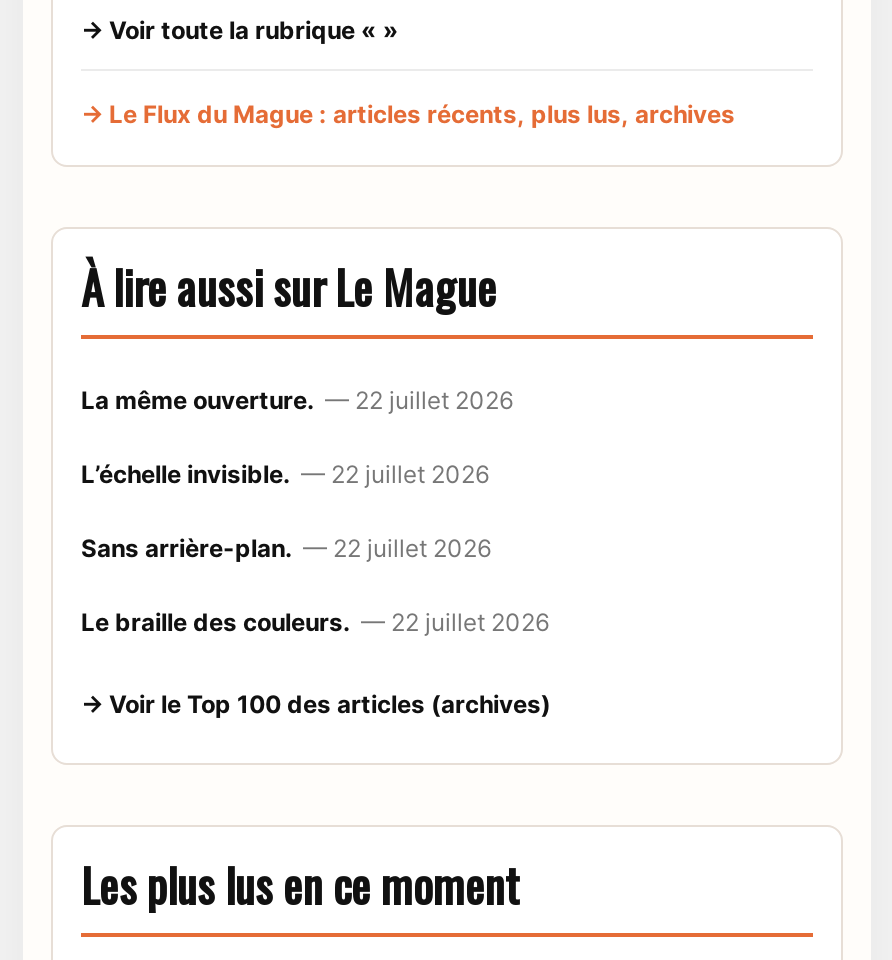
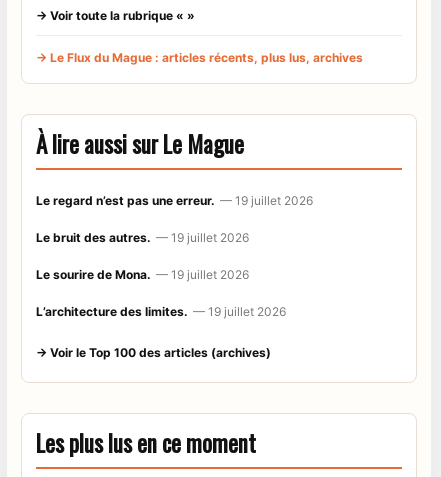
[81,384,513,414] La même ouverture. — 22 juillet 2026 -> [36,193,313,208] Le regard n’est pas une erreur. — 19 juillet 2026
[81,458,489,488] L’échelle invisible. — 22 juillet 2026 -> [36,230,249,245] Le bruit des autres. — 19 juillet 2026
[81,532,491,562] Sans arrière-plan. — 22 juillet 2026 -> [36,267,249,282] Le sourire de Mona. — 19 juillet 2026
[81,606,549,636] Le braille des couleurs. — 22 juillet 2026 -> [36,304,286,319] L’architecture des limites. — 19 juillet 2026

